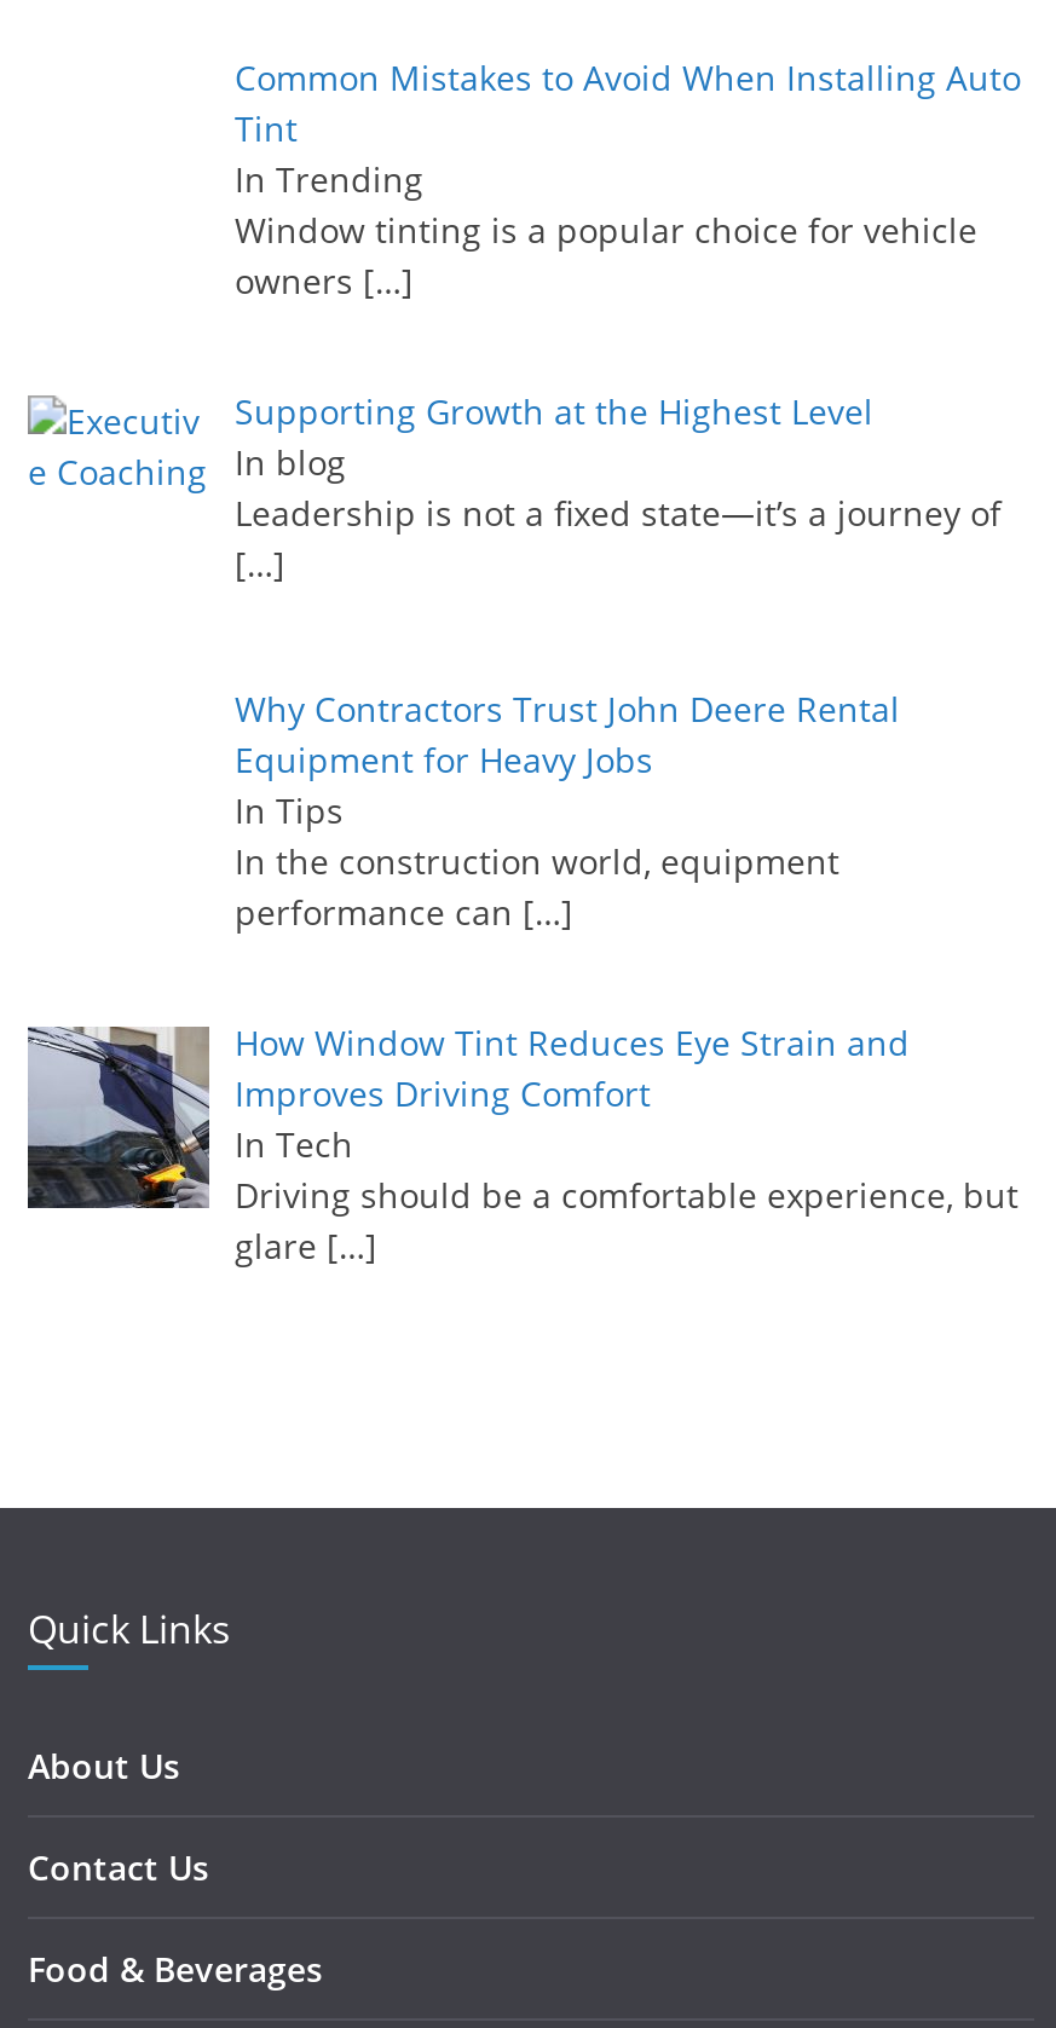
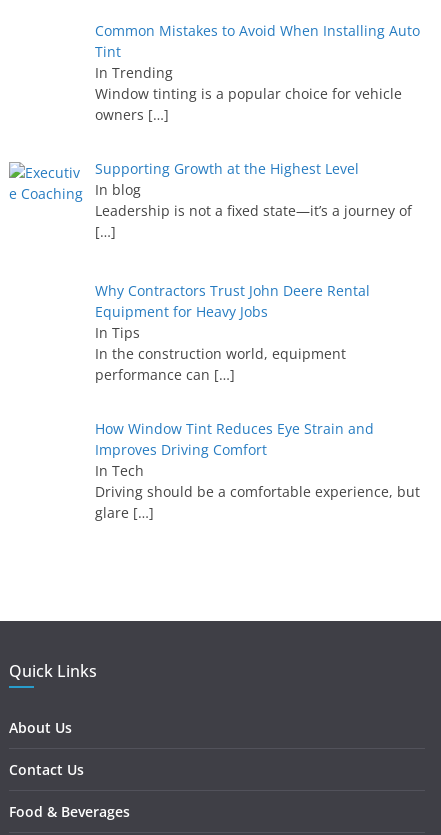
[25,1023,212,1212] [image] -> none

